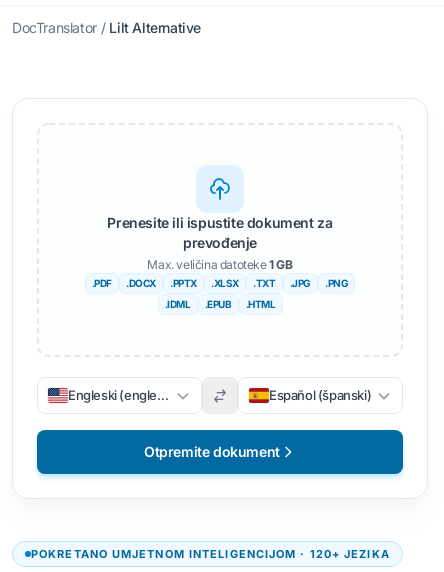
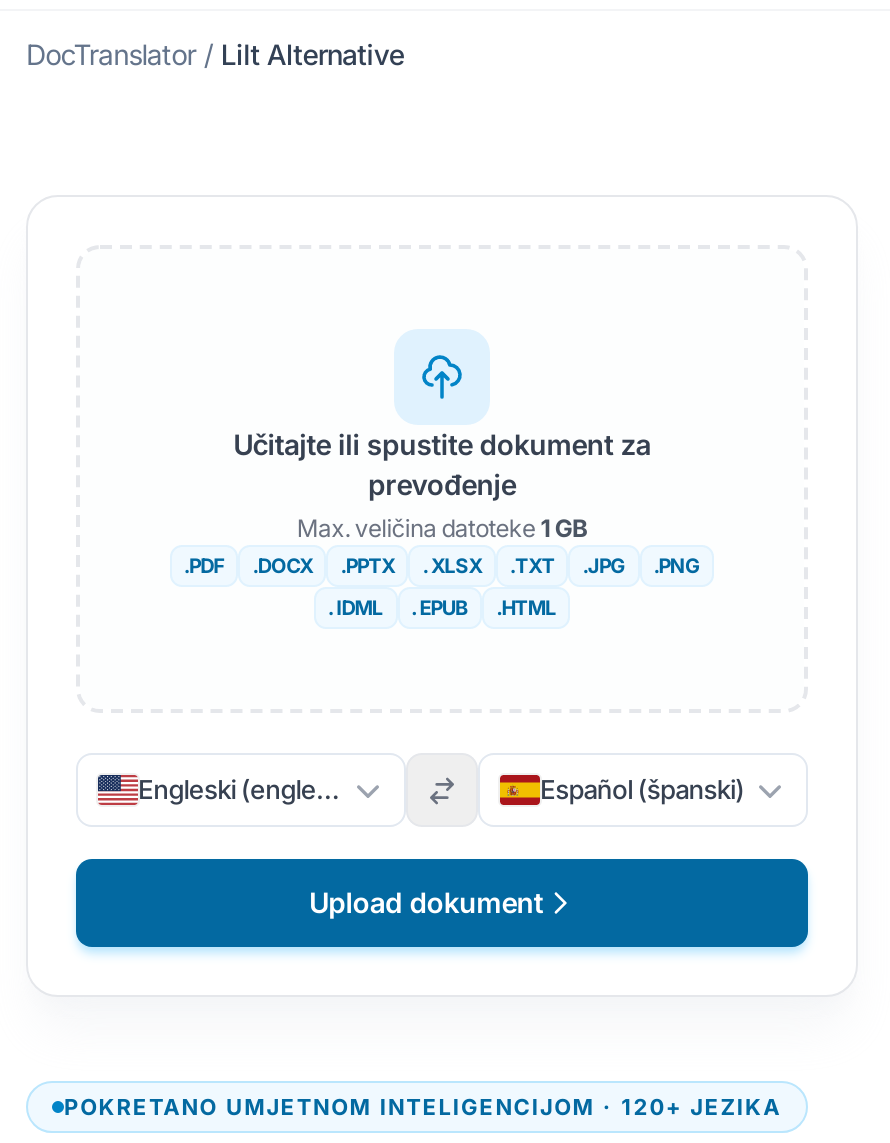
[107,214,332,231] Prenesite ili ispustite dokument za -> [233,427,651,461] Učitajte ili spustite dokument za
[211,277,239,289] .XLSX -> [423,553,482,577] . XLSX
[144,443,280,460] Otpremite dokument -> [309,885,543,919] Upload dokument

